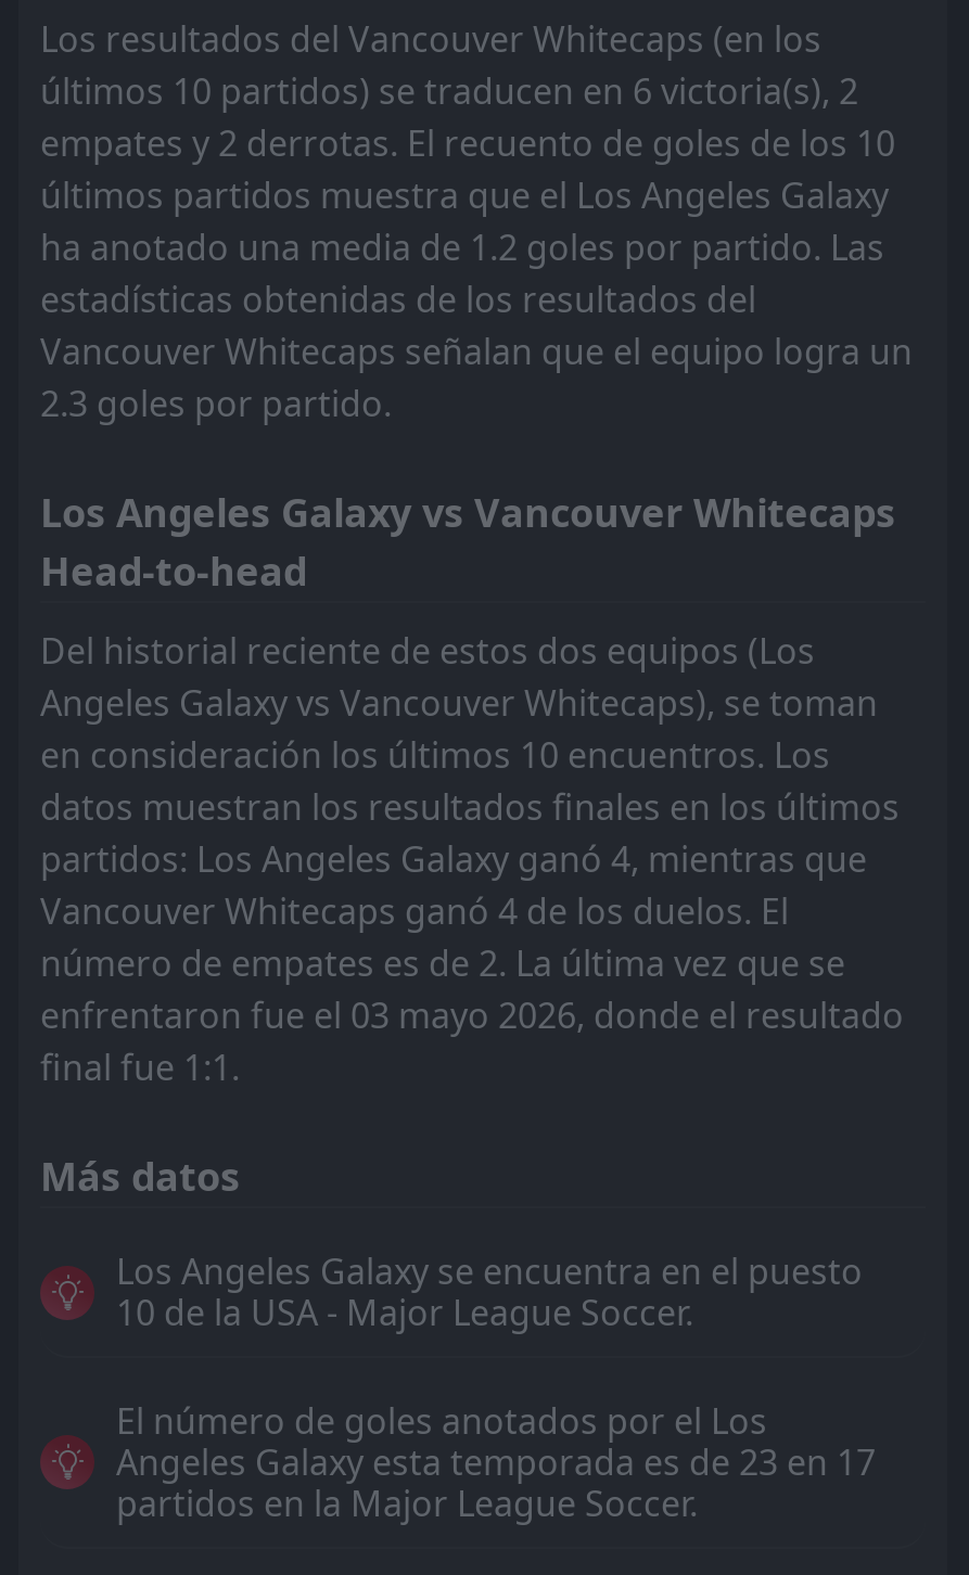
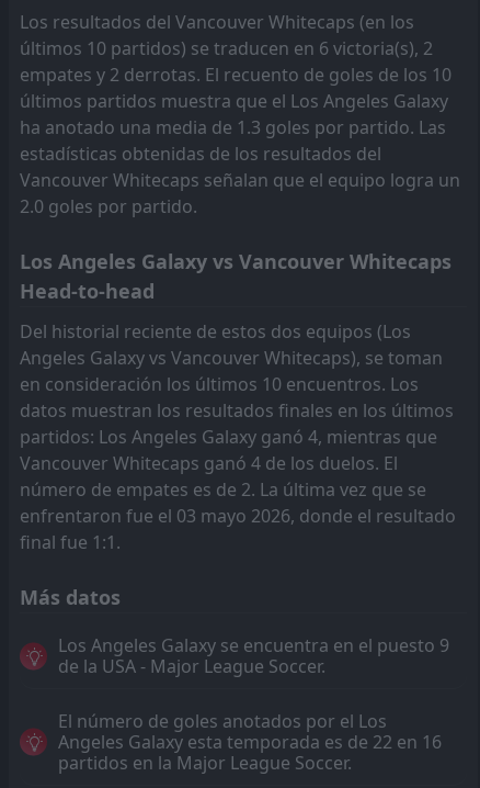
[40,223,884,271] ha anotado una media de 1.2 goles por partido. Las -> [20,115,446,139] ha anotado una media de 1.3 goles por partido. Las
[40,379,392,427] 2.3 goles por partido. -> [20,194,197,218] 2.0 goles por partido.
[116,1247,863,1336] Los Angeles Galaxy se encuentra en el puesto | 10 de la USA - Major League Soccer. -> [58,633,449,678] Los Angeles Galaxy se encuentra en el puesto 9 | de la USA - Major League Soccer.
[116,1438,876,1486] Angeles Galaxy esta temporada es de 23 en 17 -> [58,730,442,754] Angeles Galaxy esta temporada es de 22 en 16

